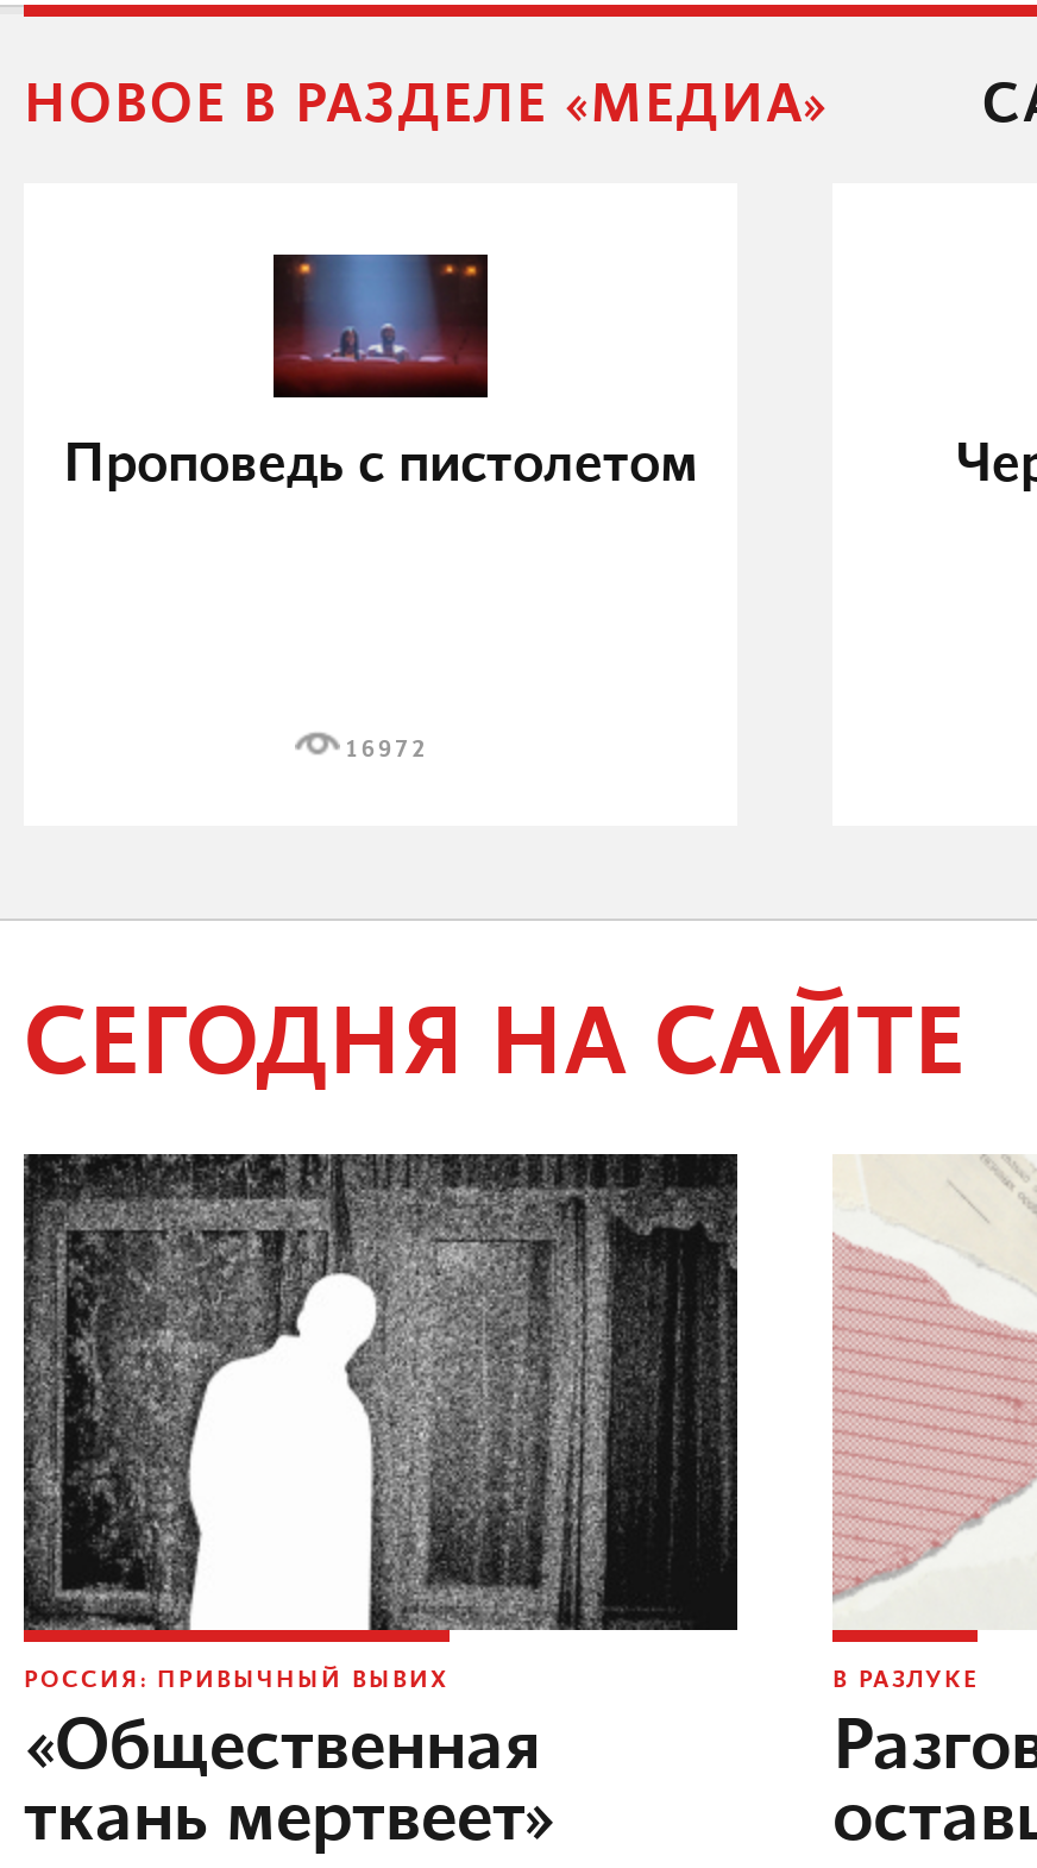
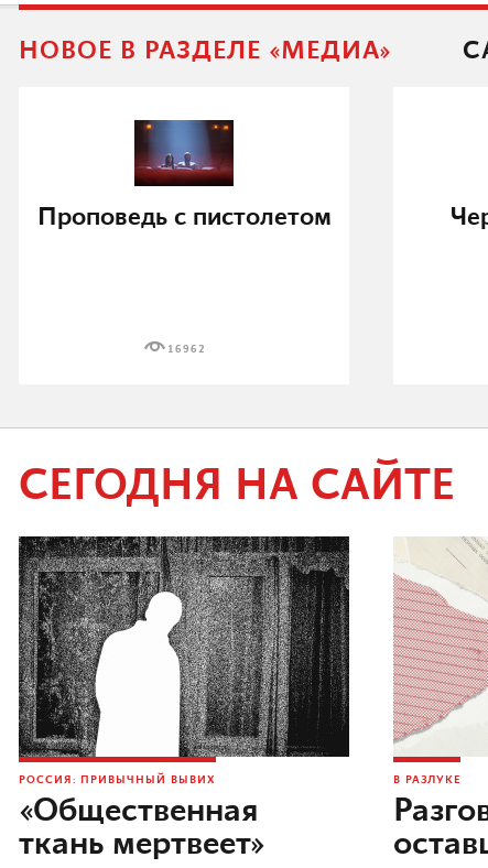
[345,736,428,760] 16972 -> [167,343,206,354] 16962

